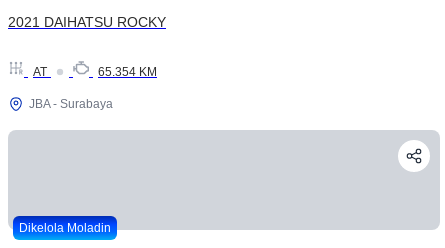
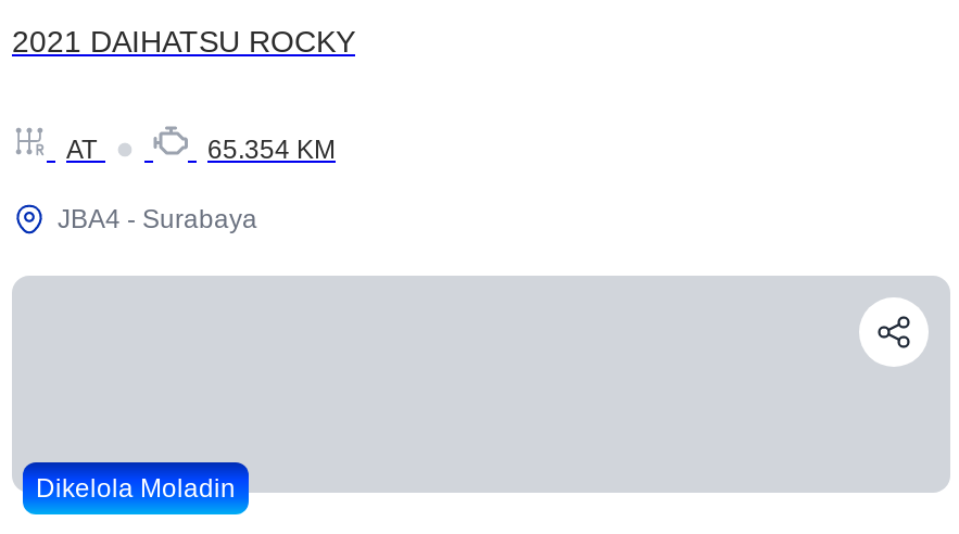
[29,97,113,111] JBA - Surabaya -> [58,205,257,235] JBA4 - Surabaya

